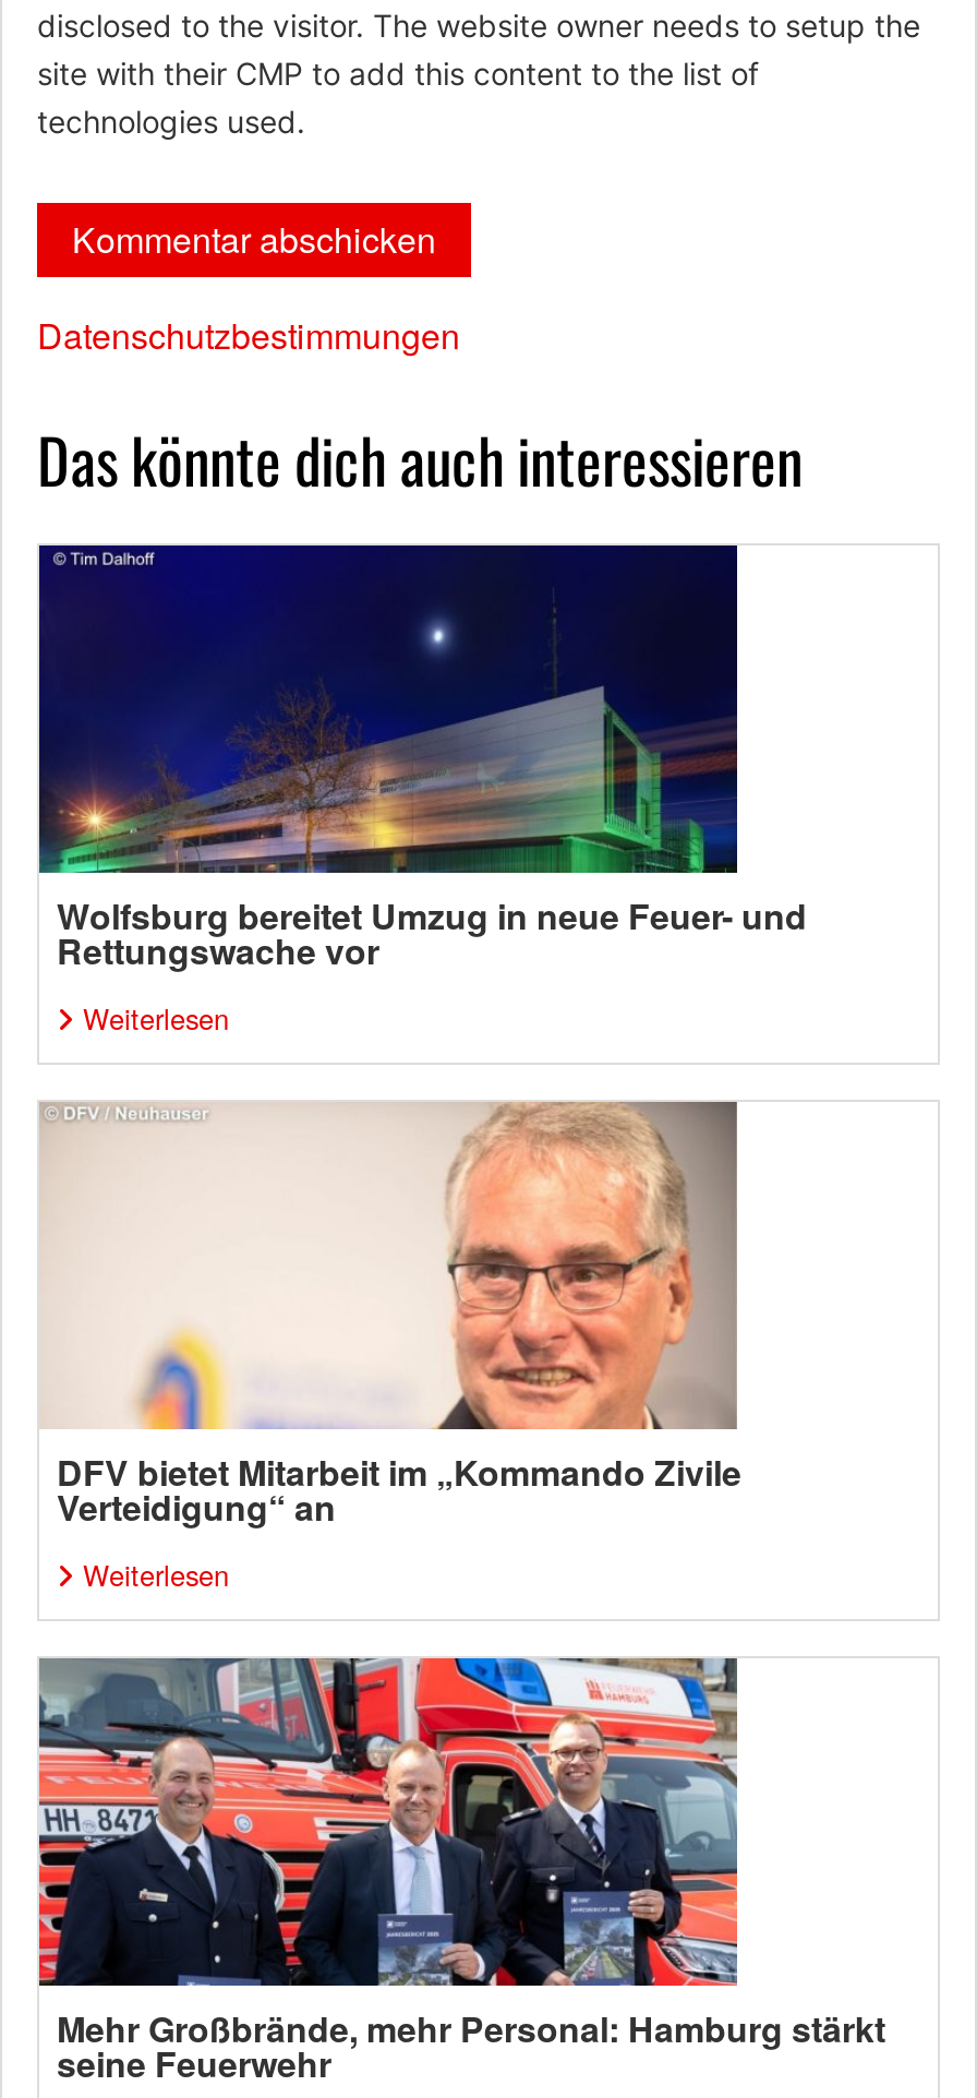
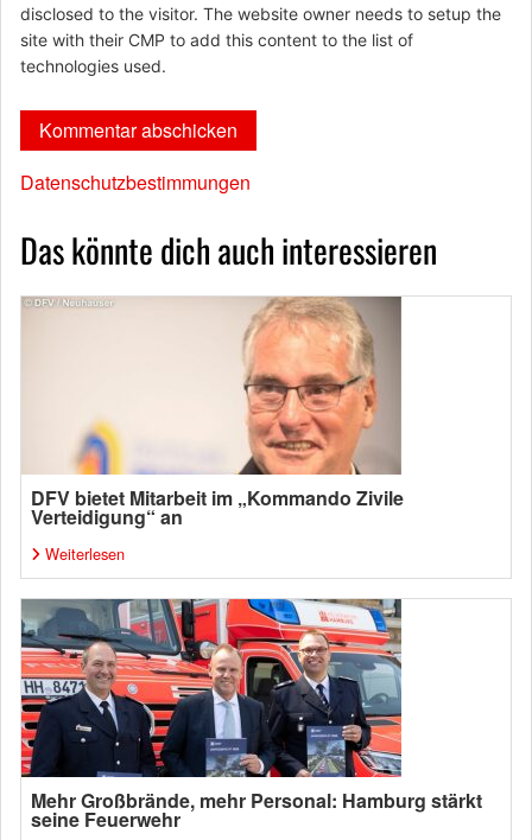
[37,543,807,1039] [image] | Wolfsburg bereitet Umzug in neue Feuer- und | Rettungswache vor | Weiterlesen -> none

